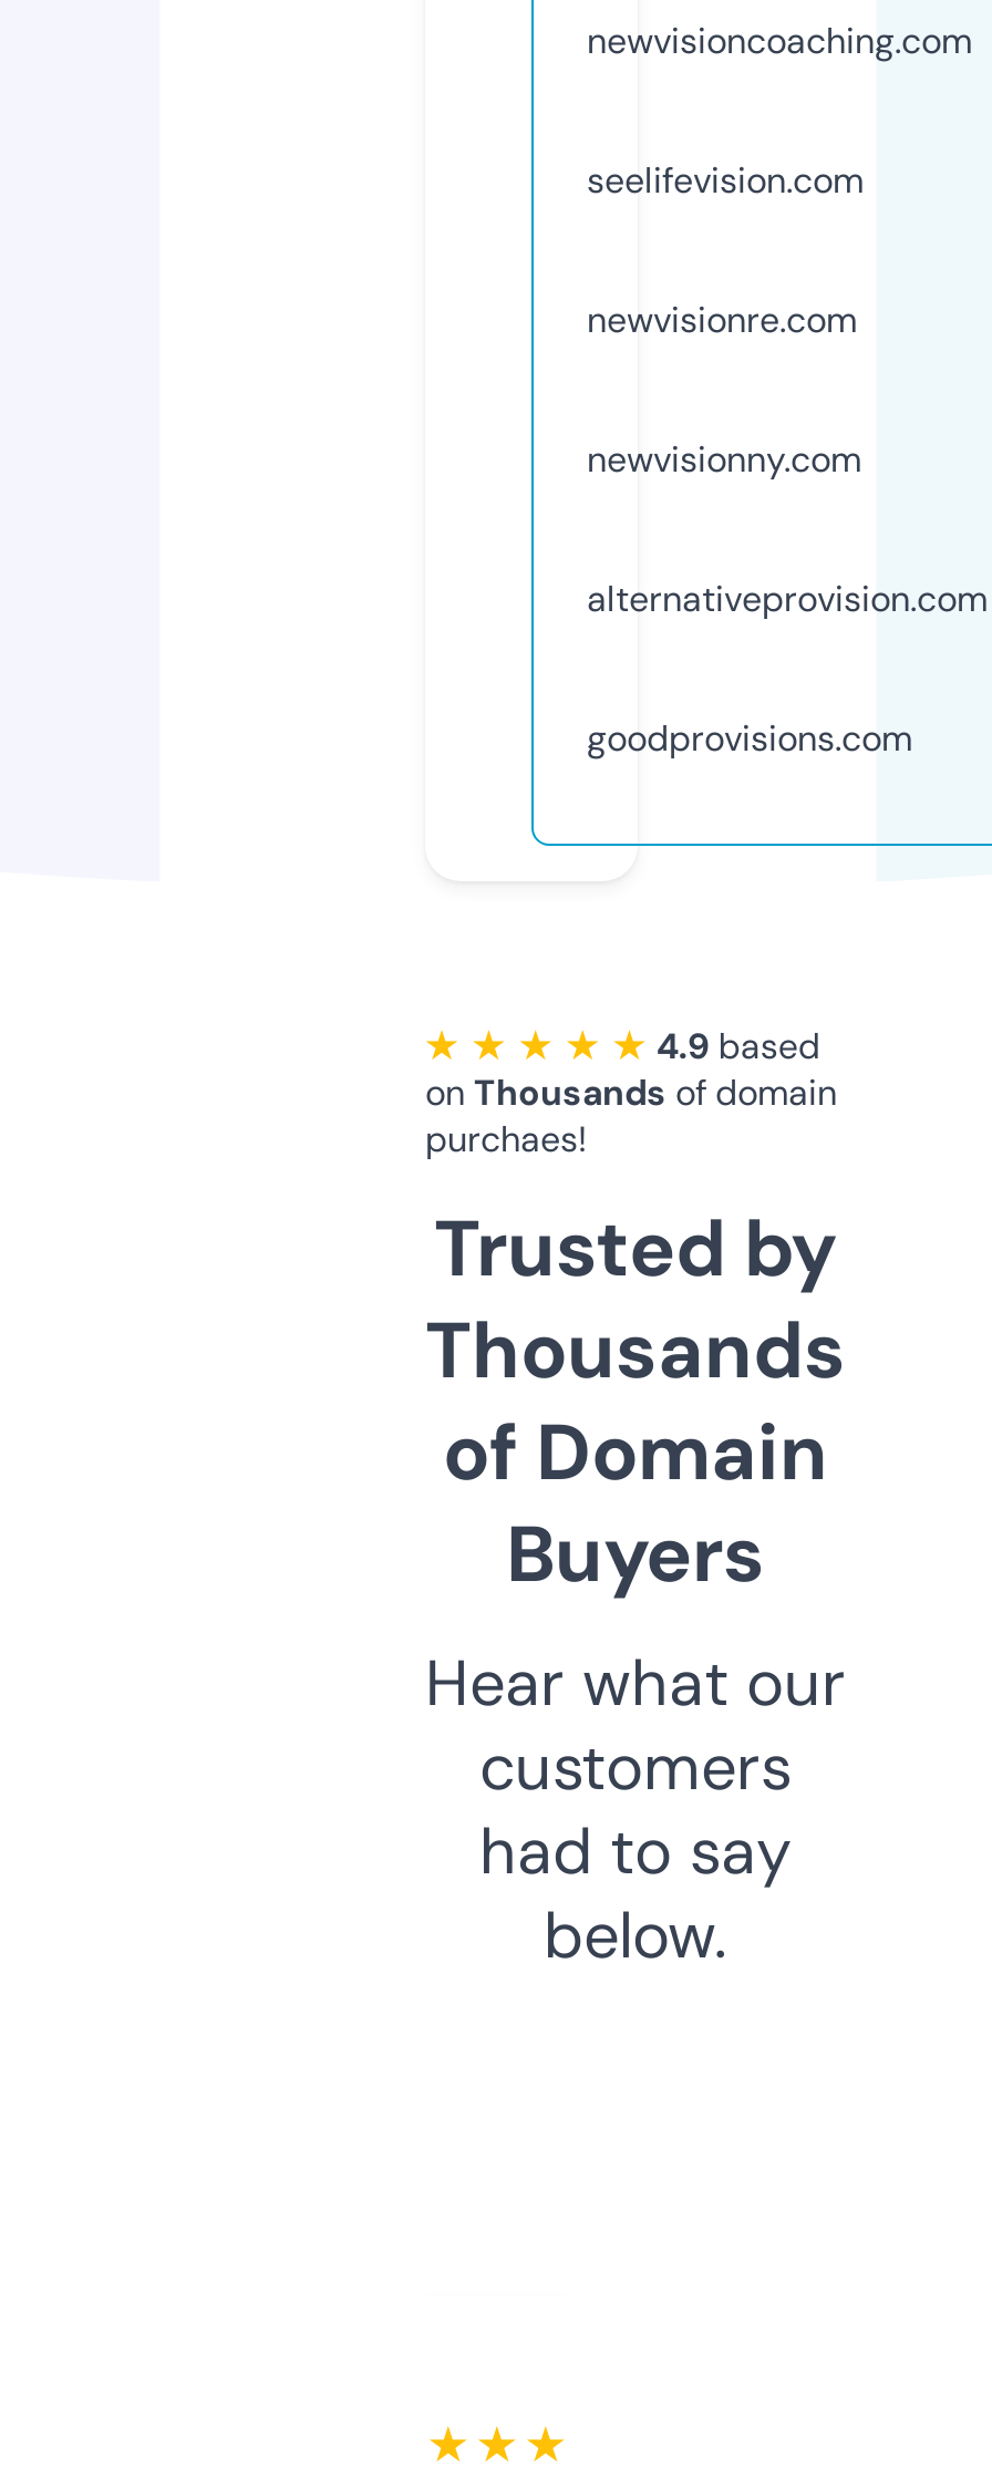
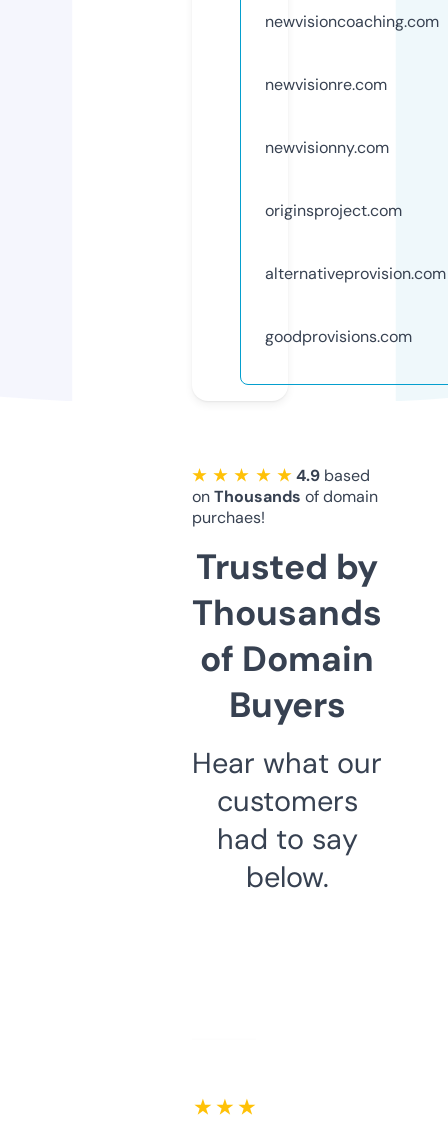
[587,157,864,203] seelifevision.com -> none
moved [587,296,861,482] -> [265,74,389,158]: newvisionre.com | newvisionny.com
none -> [265,200,402,221] originsproject.com

